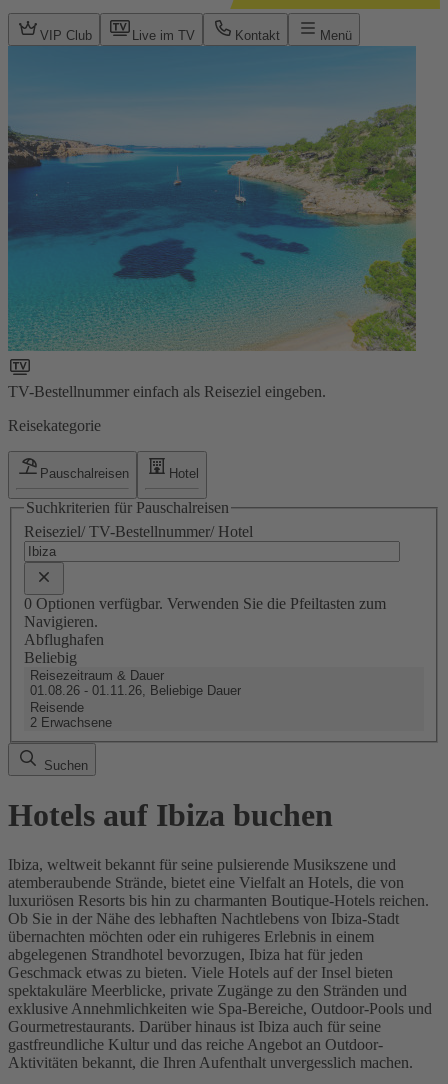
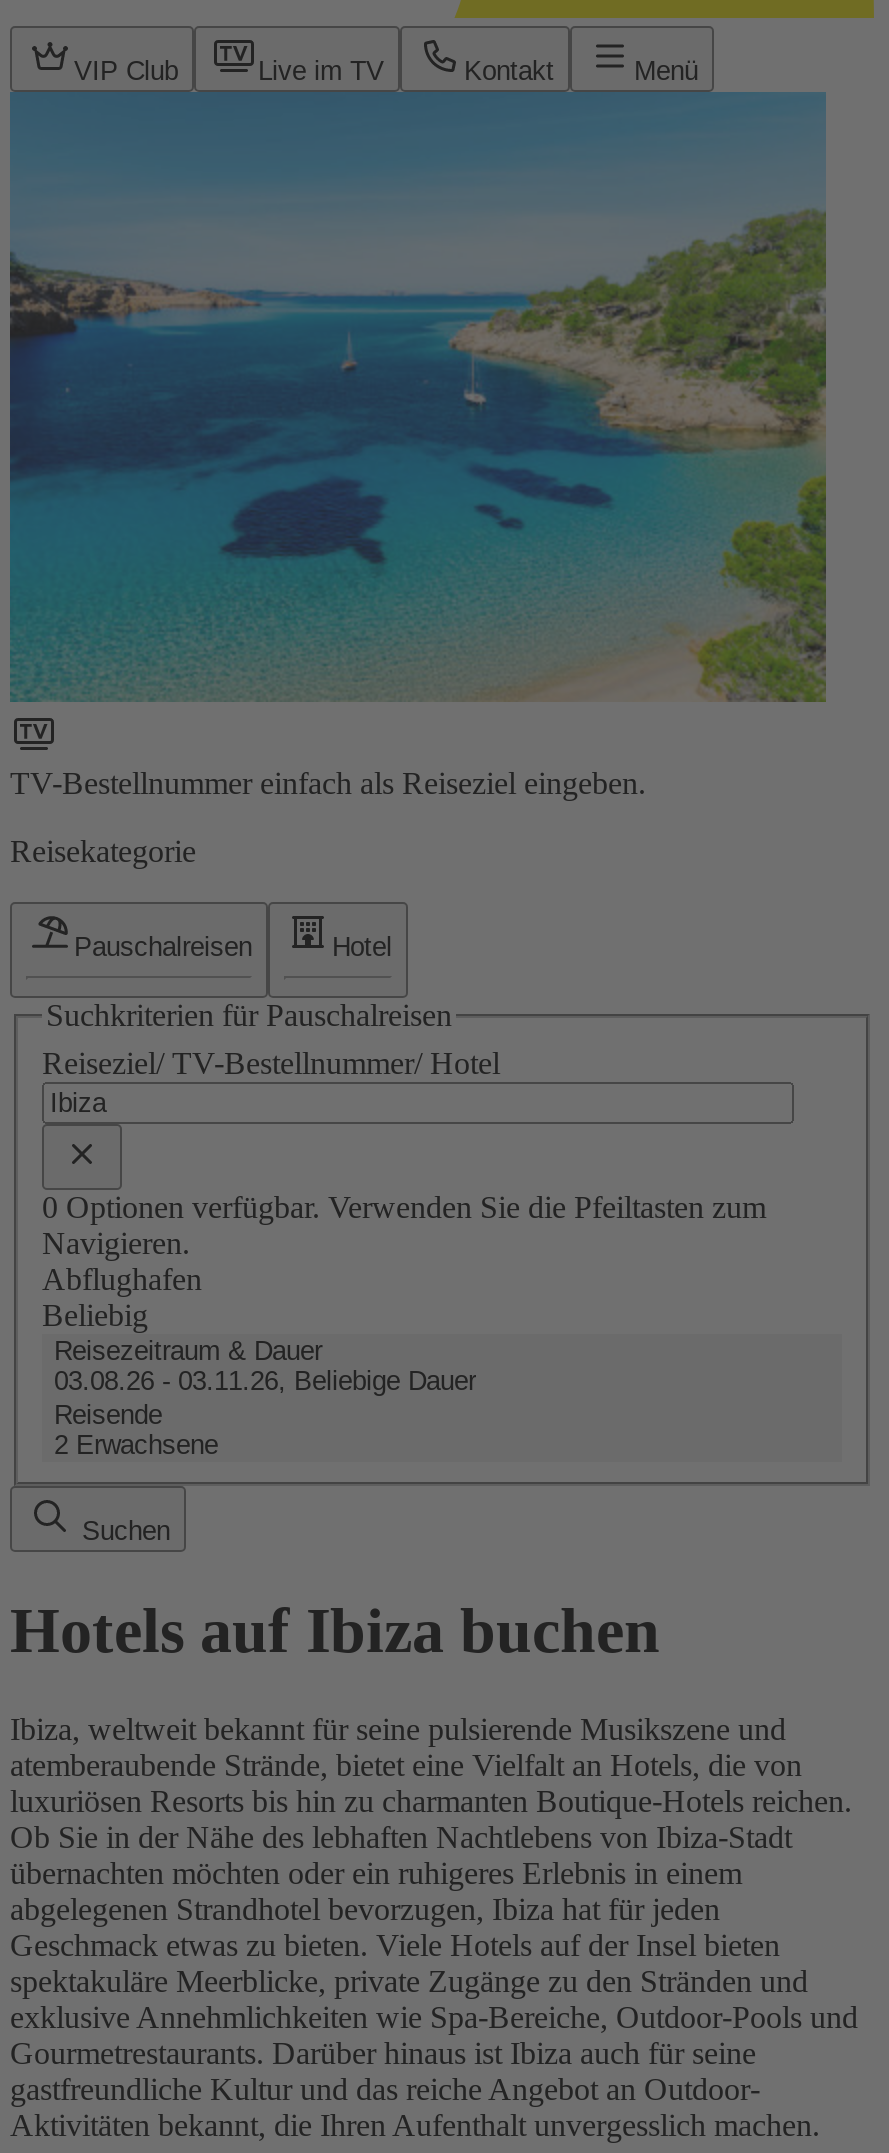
[30,683,241,698] 01.08.26 - 01.11.26, Beliebige Dauer -> [54,1366,476,1396] 03.08.26 - 03.11.26, Beliebige Dauer

